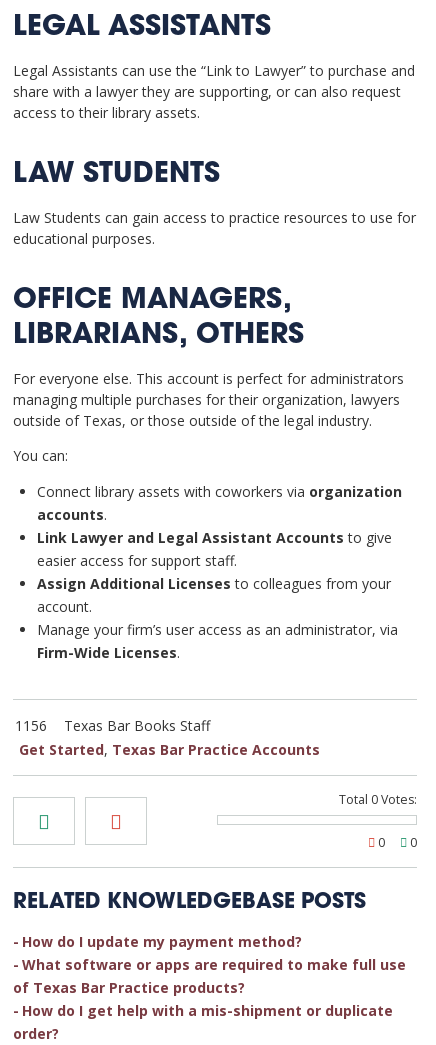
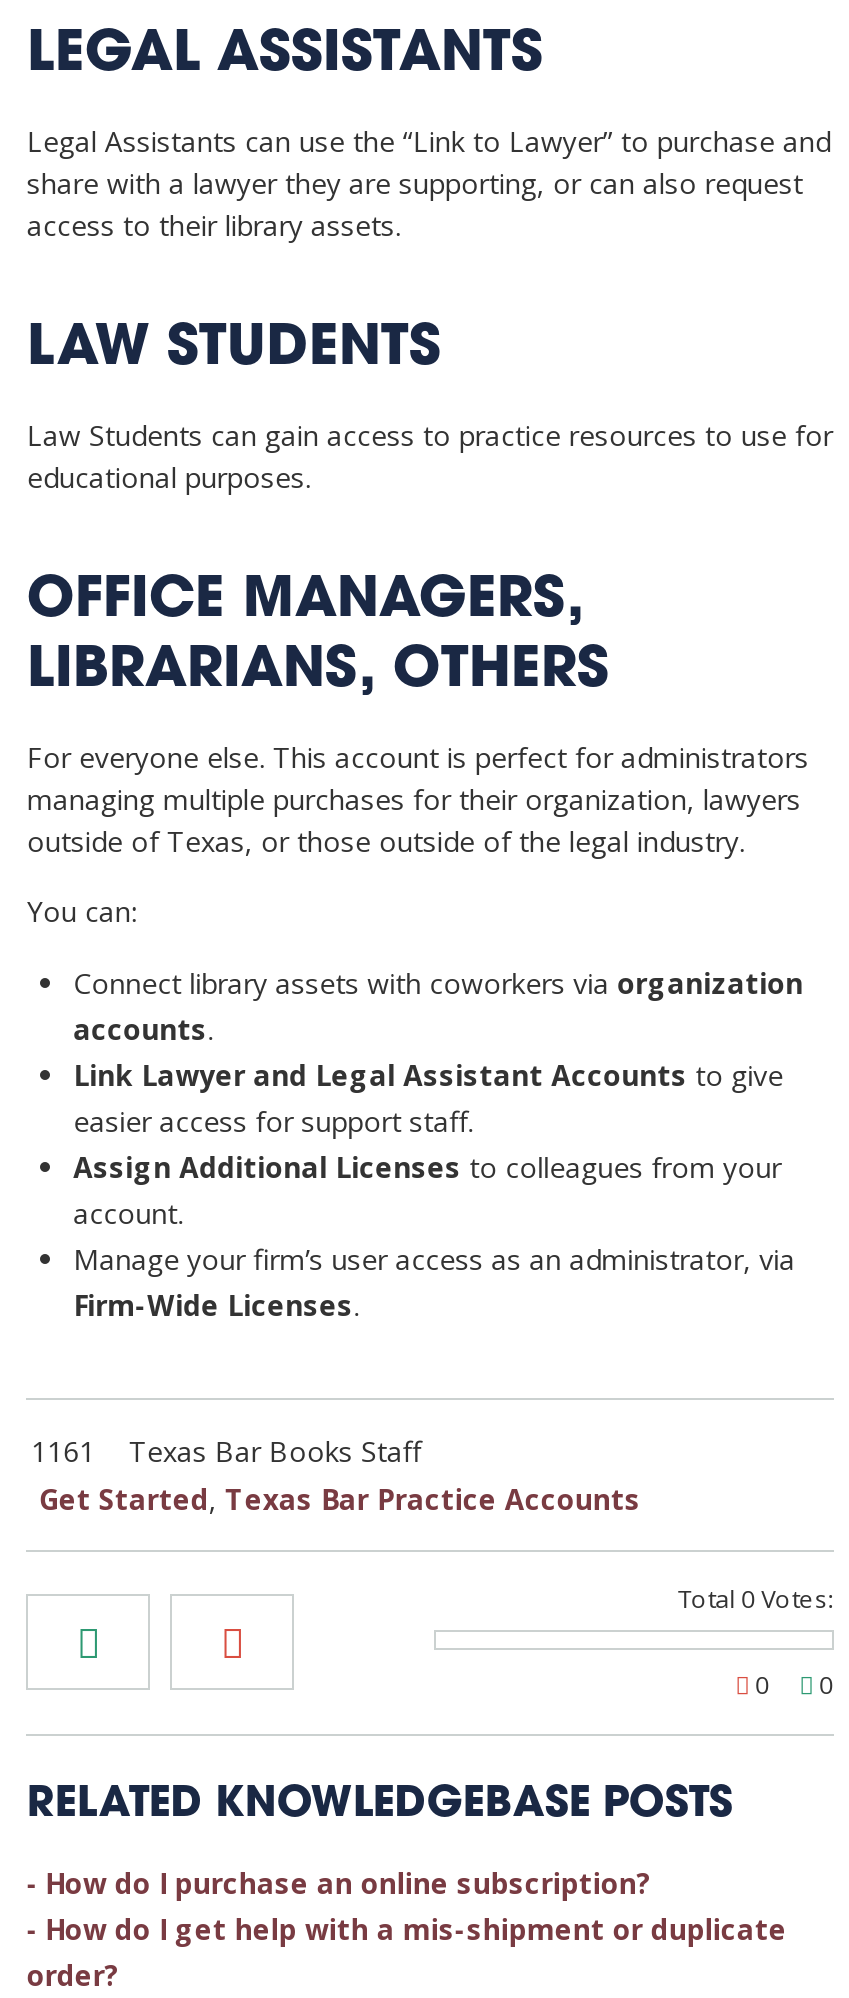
[15,716,210,735] 1156 Texas Bar Books Staff -> [31,1432,421,1470] 1161 Texas Bar Books Staff
[13,932,406,997] How do I update my payment method? | What software or apps are required to make full use | of Texas Bar Practice products? -> [45,1864,651,1902] How do I purchase an online subscription?

